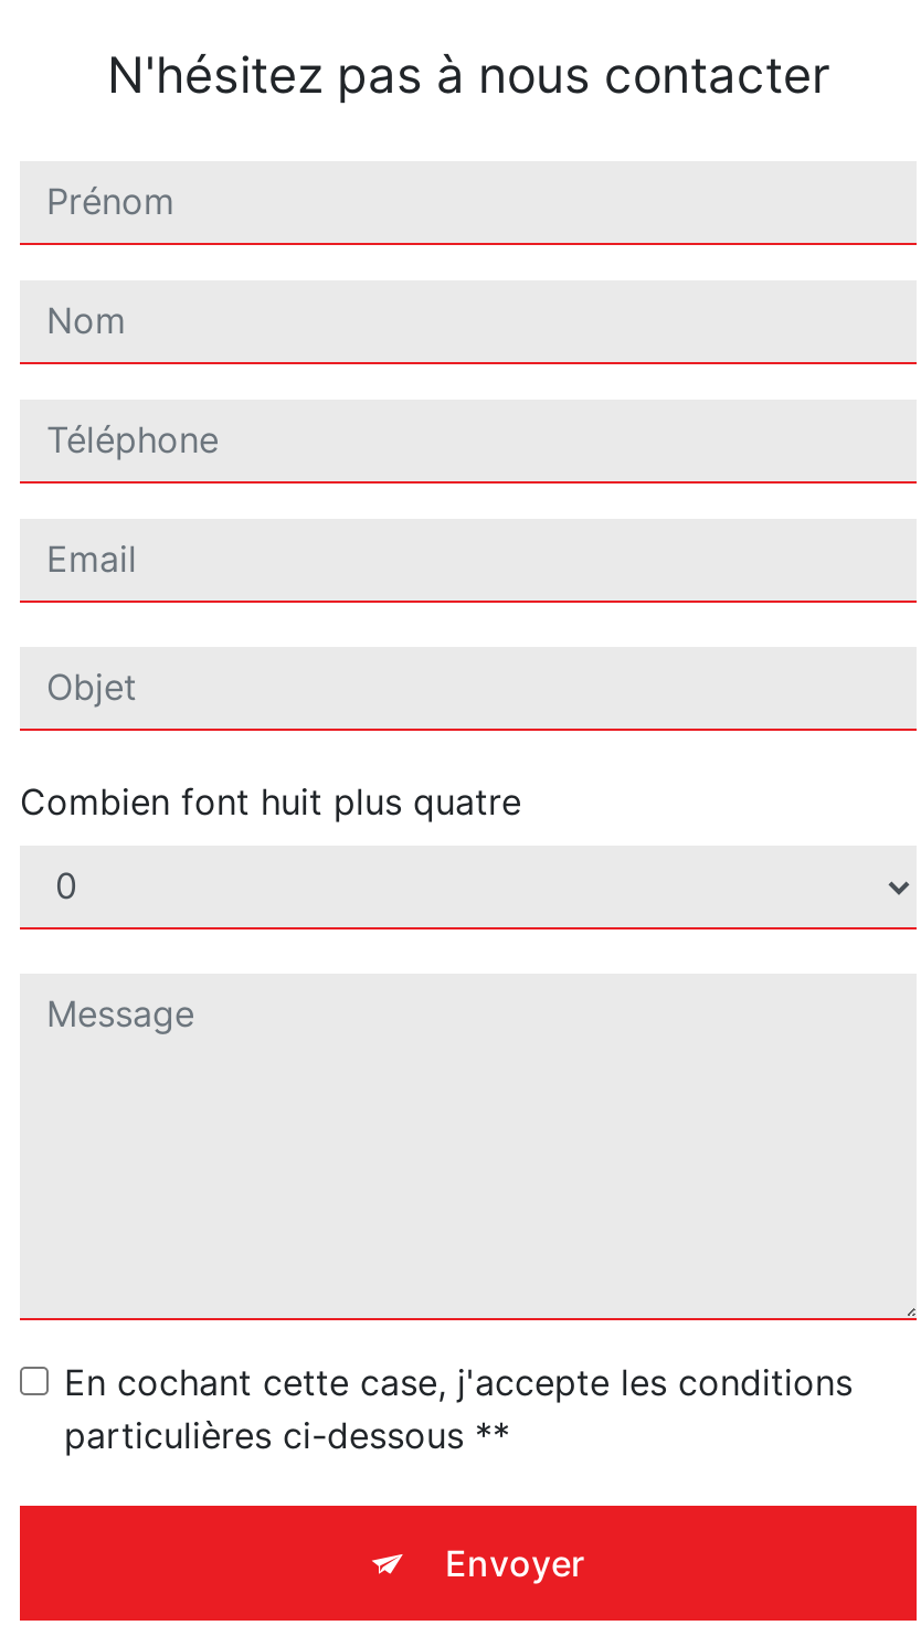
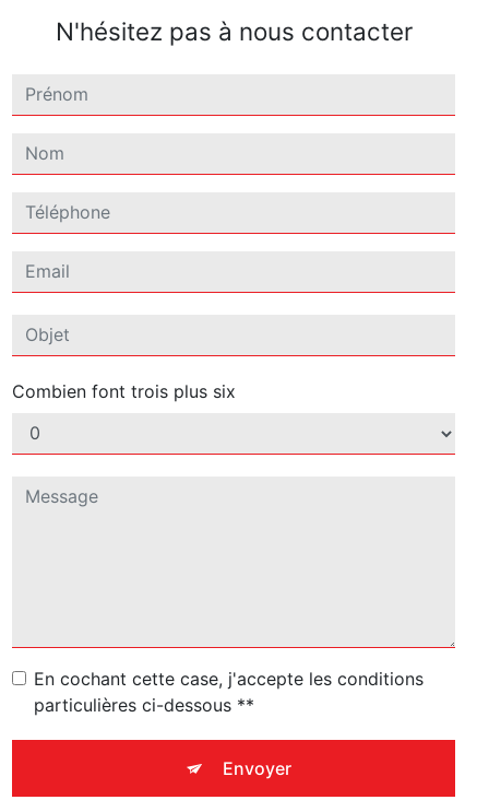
[20,779,521,823] Combien font huit plus quatre -> [12,380,236,402] Combien font trois plus six

